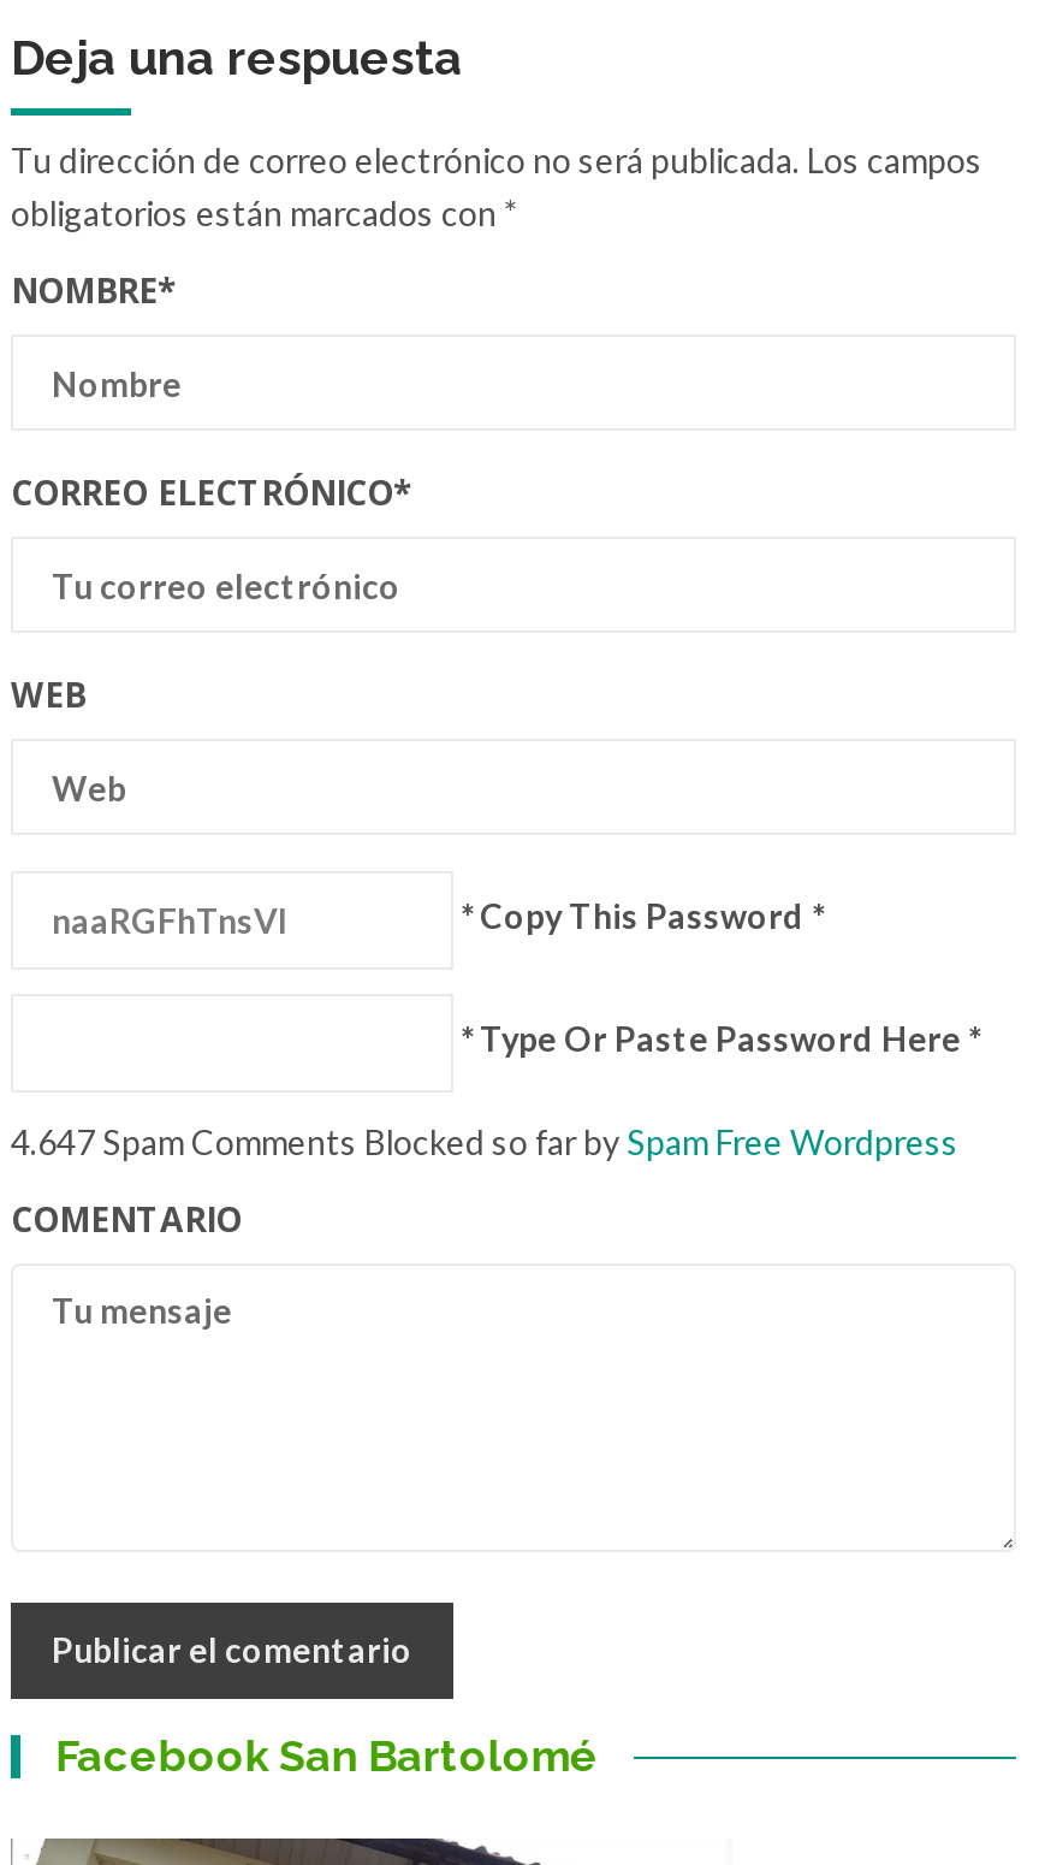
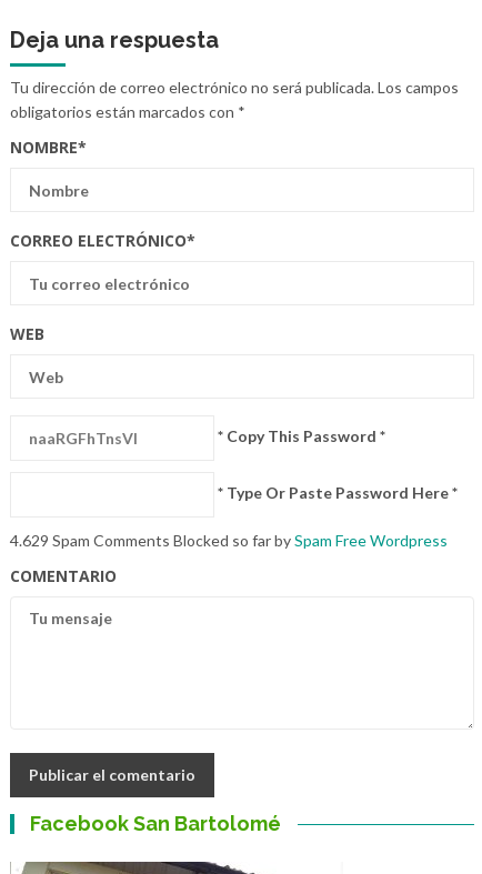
[11,1121,958,1162] 4.647 Spam Comments Blocked so far by Spam Free Wordpress -> [10,531,448,550] 4.629 Spam Comments Blocked so far by Spam Free Wordpress

